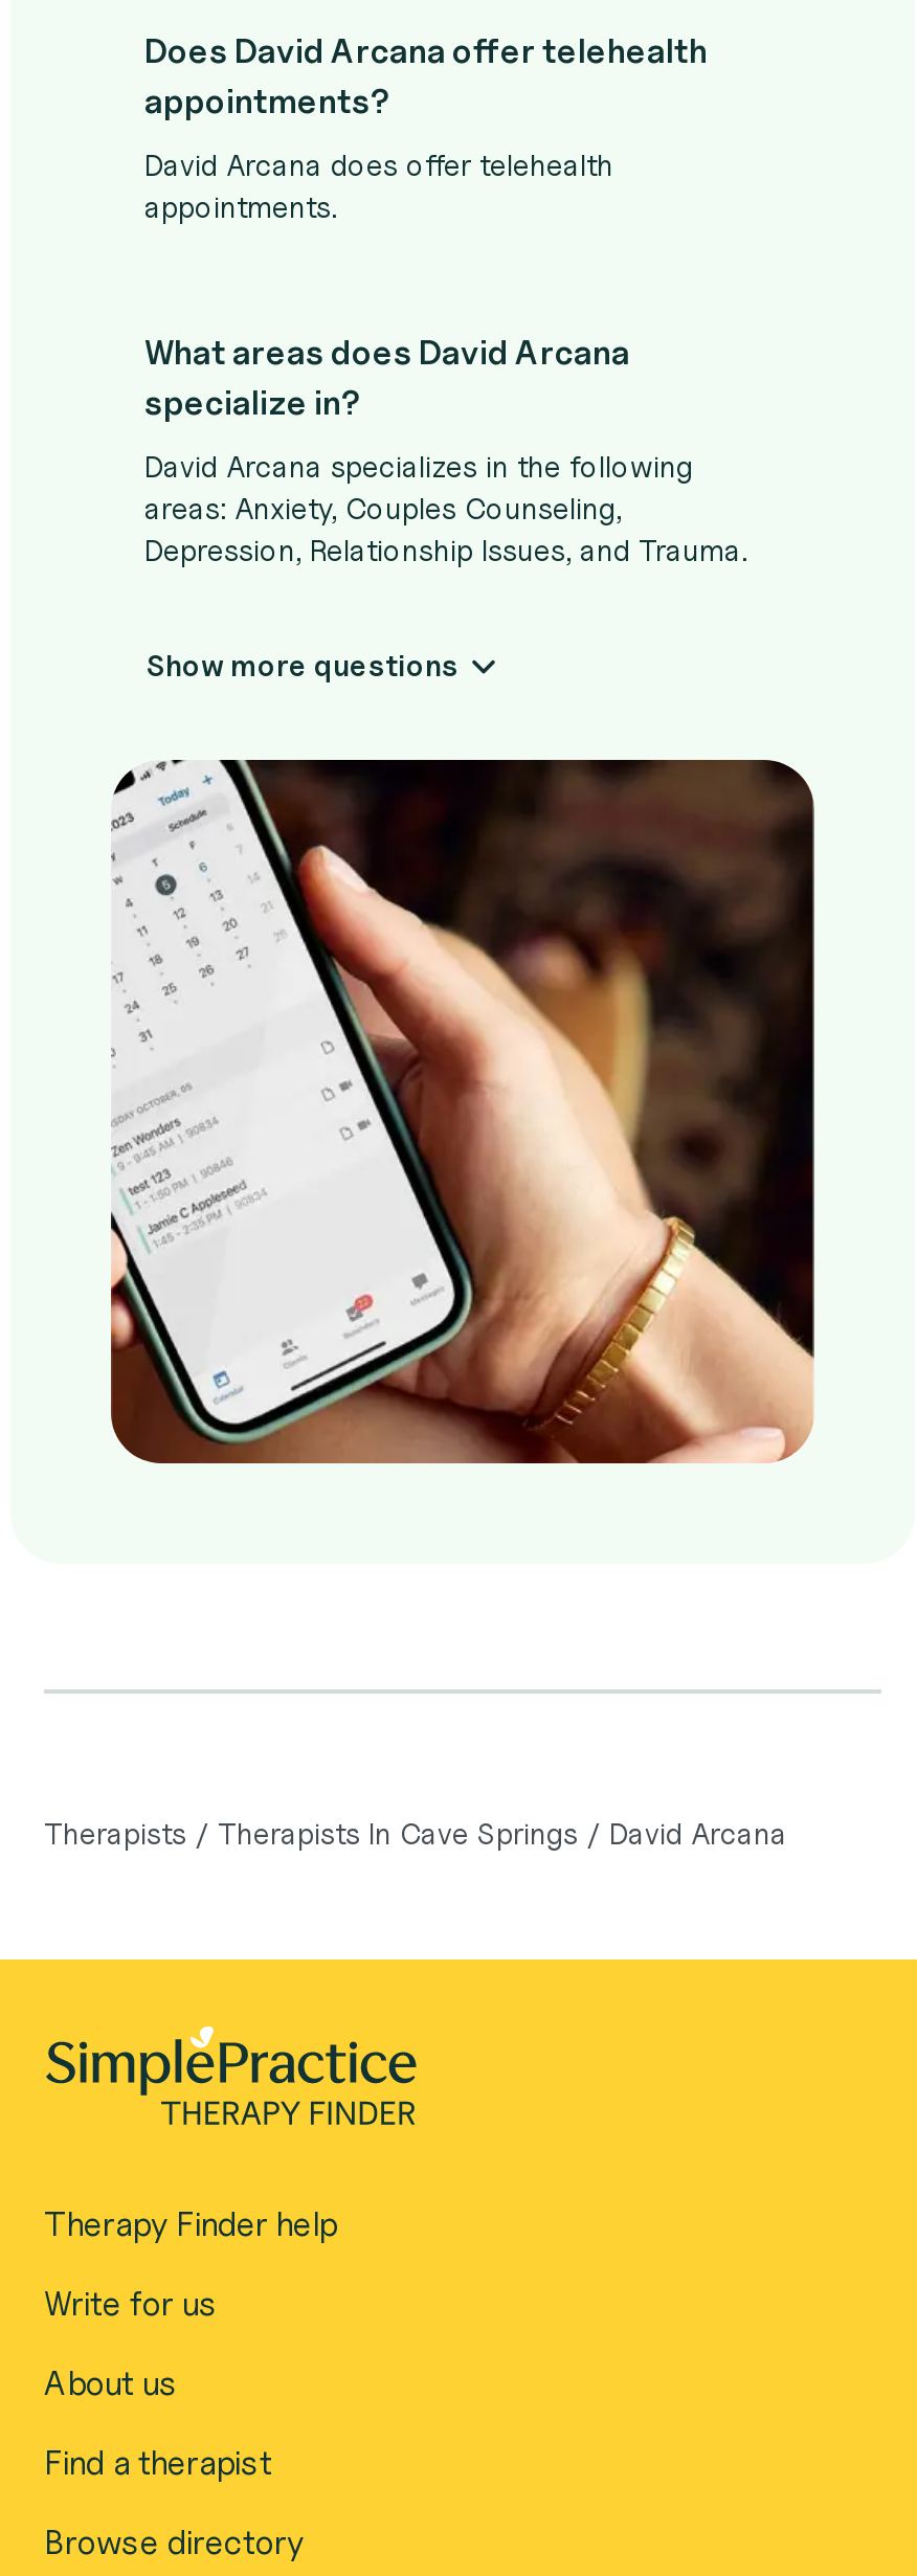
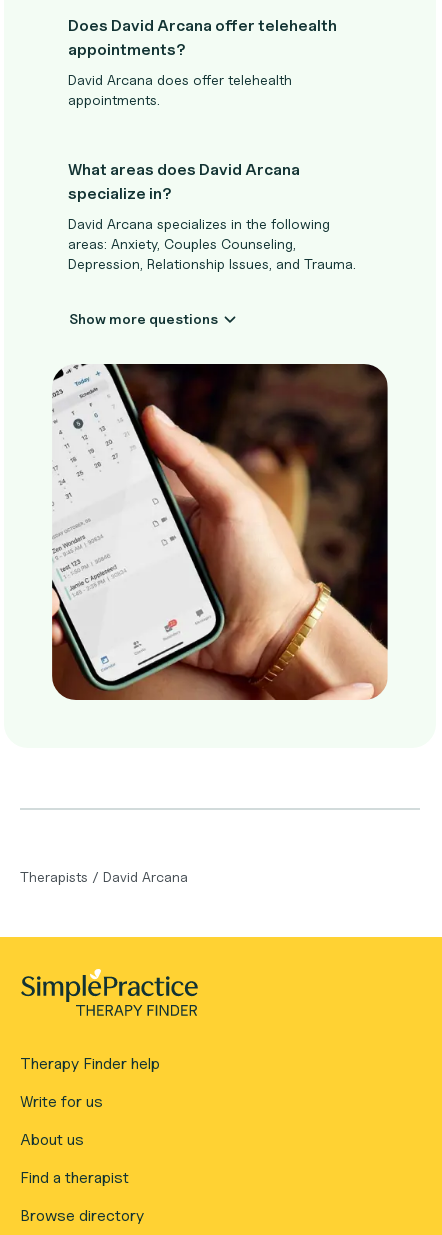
[44,1815,787,1851] Therapists / Therapists In Cave Springs / David Arcana -> [20,868,188,885] Therapists / David Arcana

